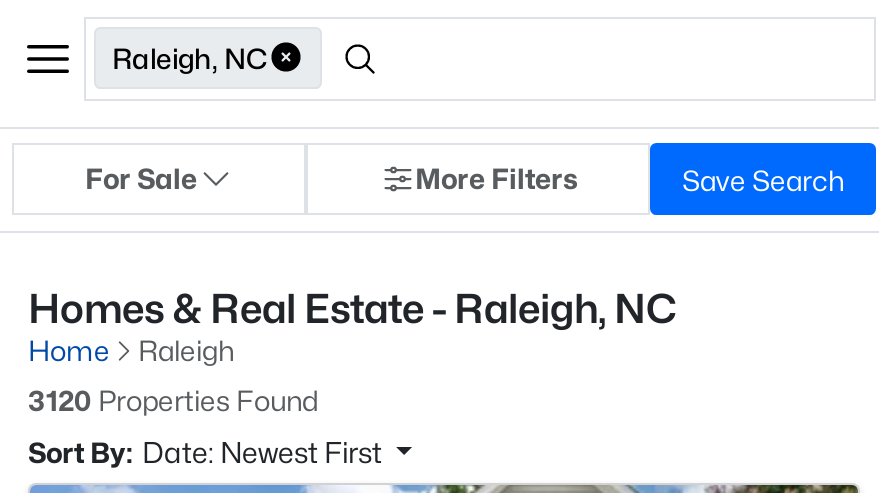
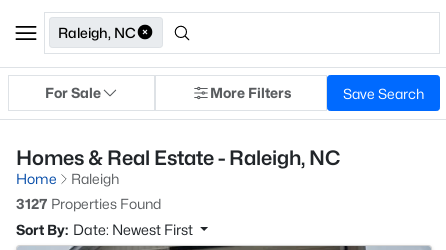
[28,383,318,417] 3120 Properties Found -> [16,195,161,212] 3127 Properties Found

